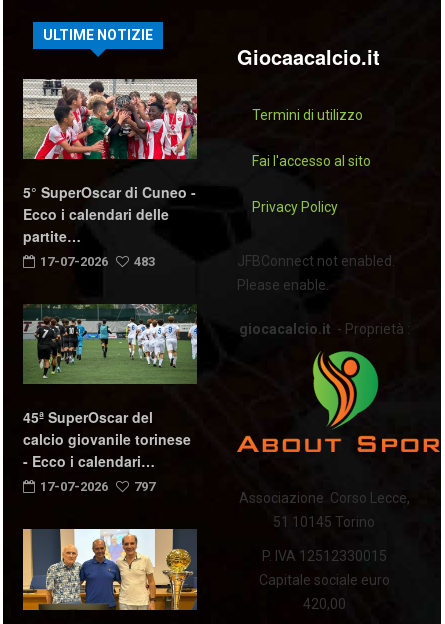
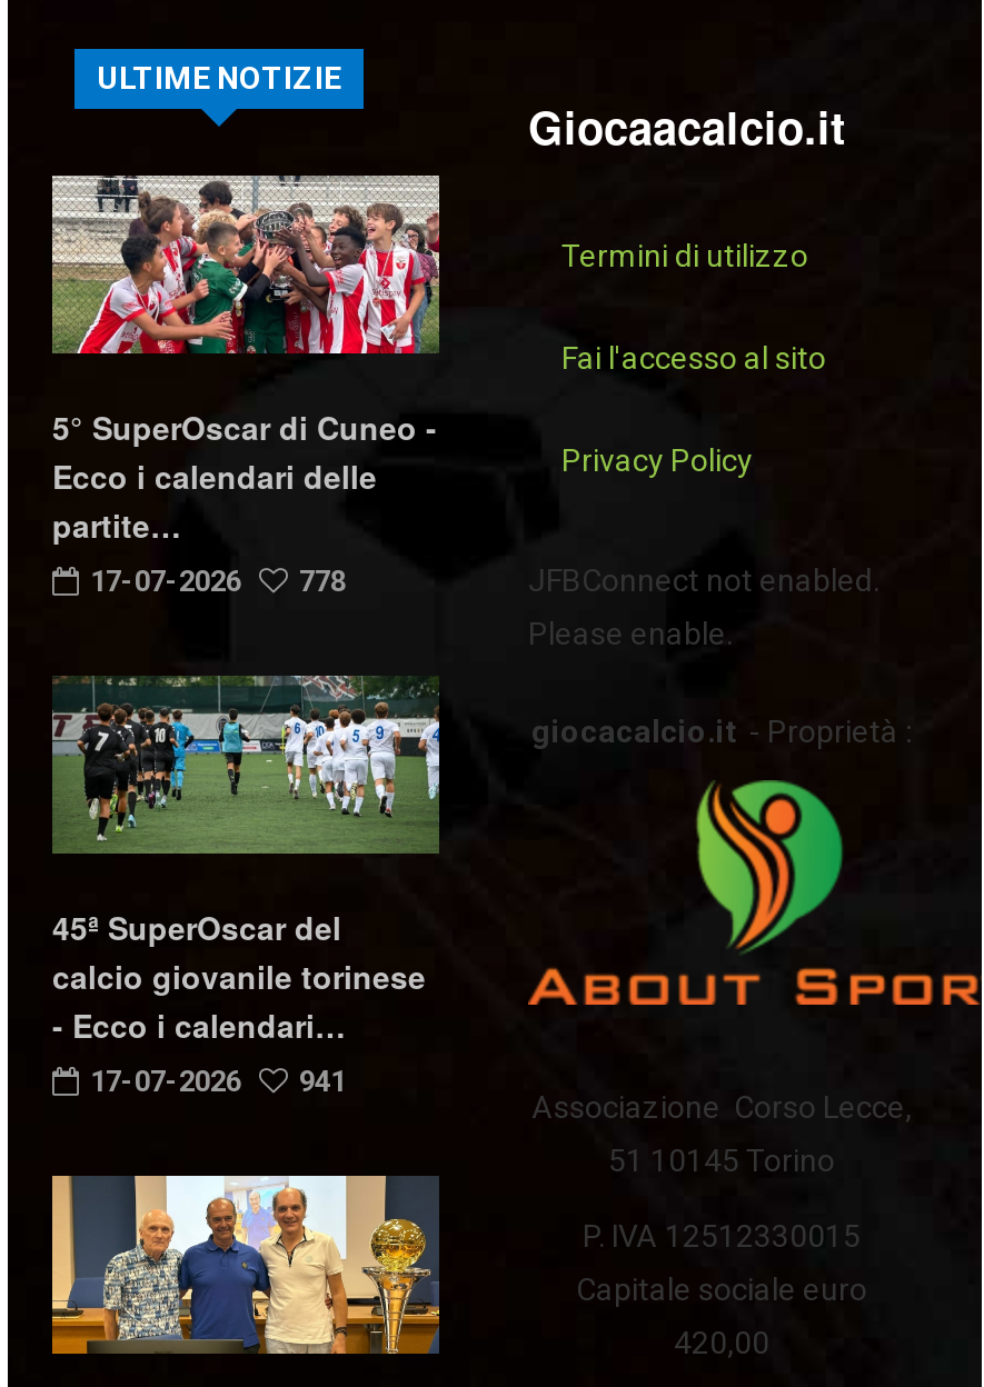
[40,254,155,269] 17-07-2026 483 -> [90,564,346,598] 17-07-2026 778
[40,479,155,494] 17-07-2026 797 -> [90,1065,346,1098] 17-07-2026 941

